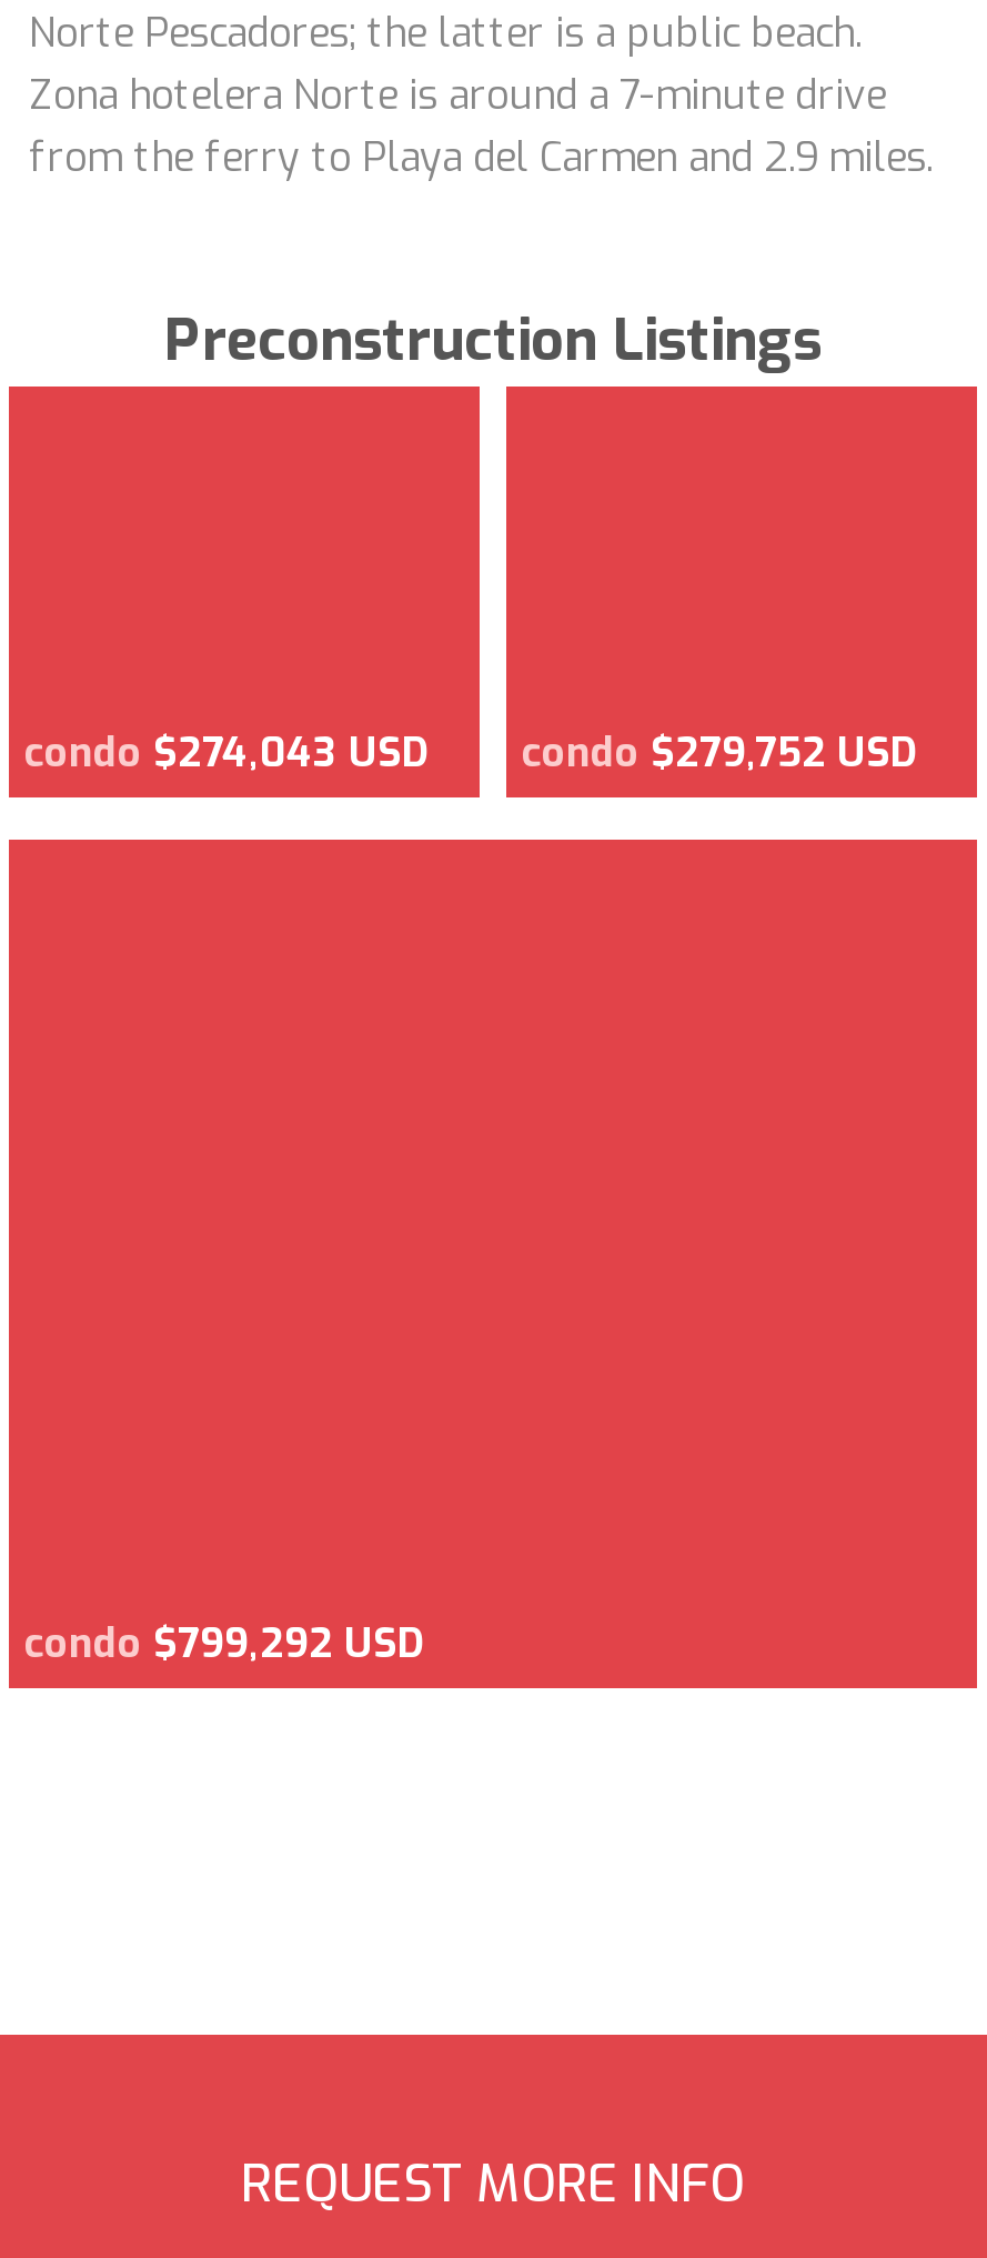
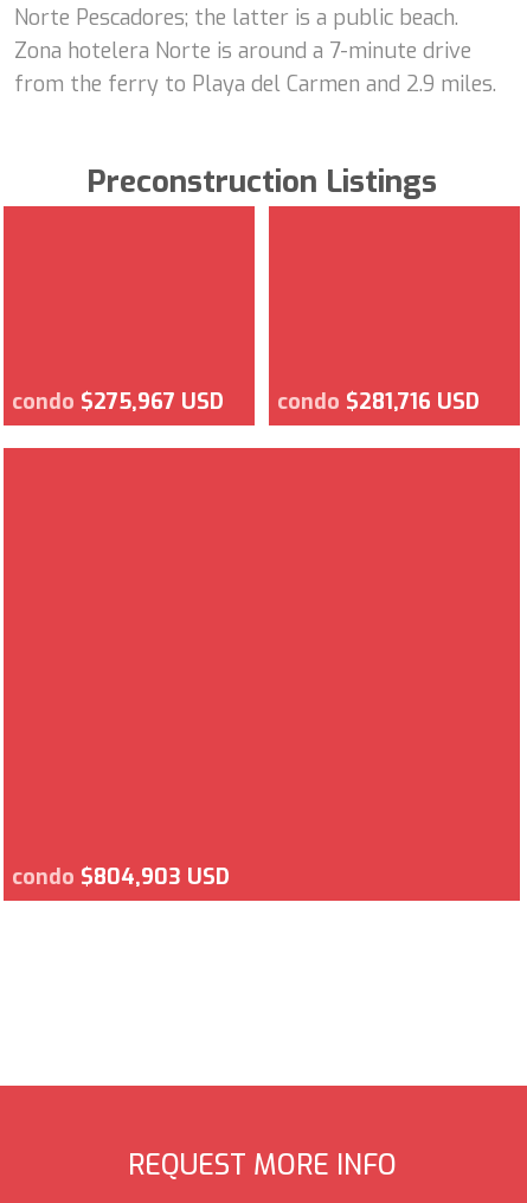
[24,725,429,779] condo $274,043 USD -> [12,387,224,415] condo $275,967 USD
[522,725,917,779] condo $279,752 USD -> [277,387,480,415] condo $281,716 USD
[24,1616,424,1669] condo $799,292 USD -> [12,862,230,891] condo $804,903 USD

